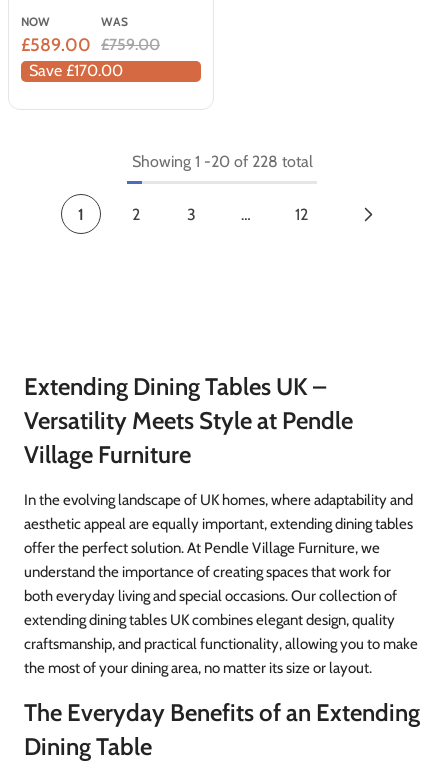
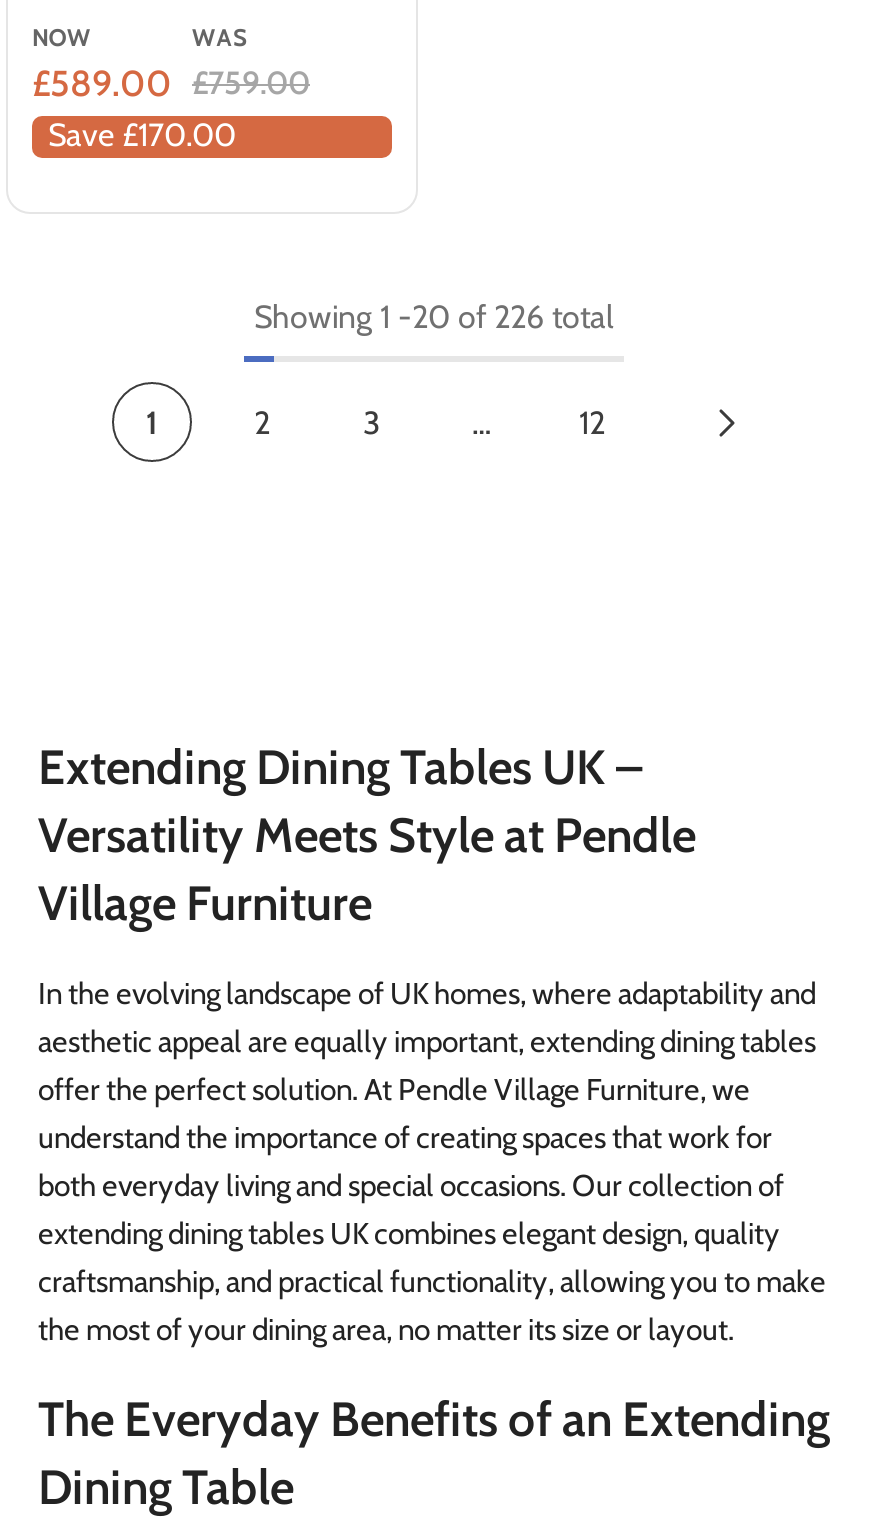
[131,152,312,171] Showing 1 -20 of 228 total -> [254,298,614,336] Showing 1 -20 of 226 total

